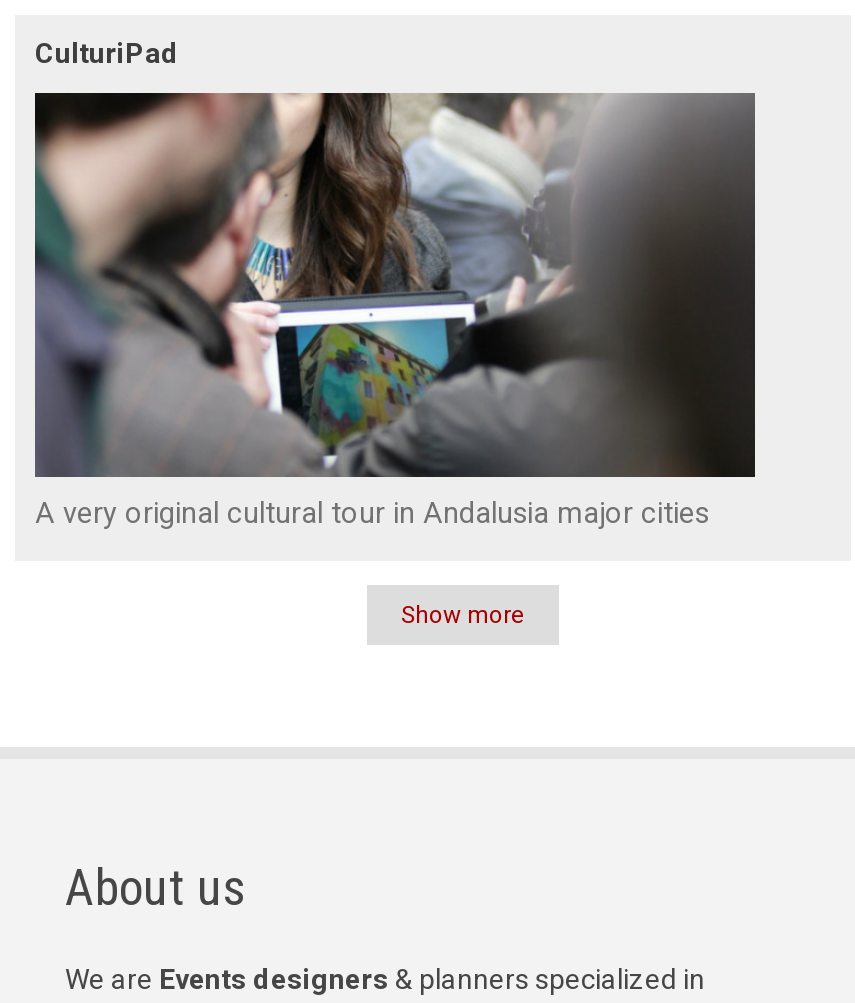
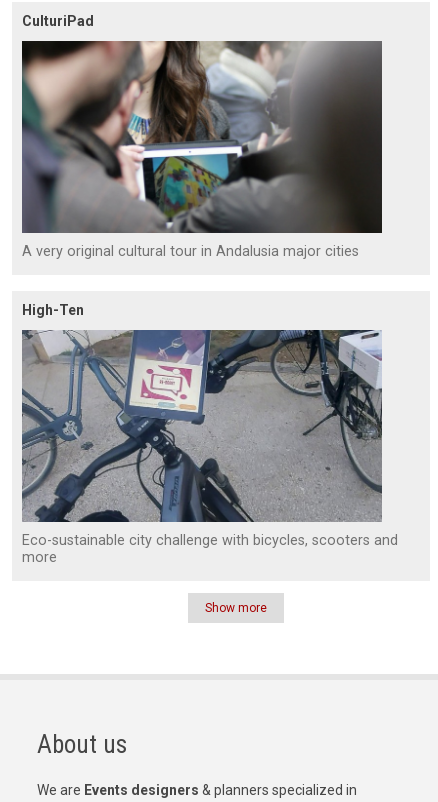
none -> [21,329,398,566] [image] | Eco-sustainable city challenge with bicycles, scooters and | more
none -> [22,302,84,318] High-Ten

